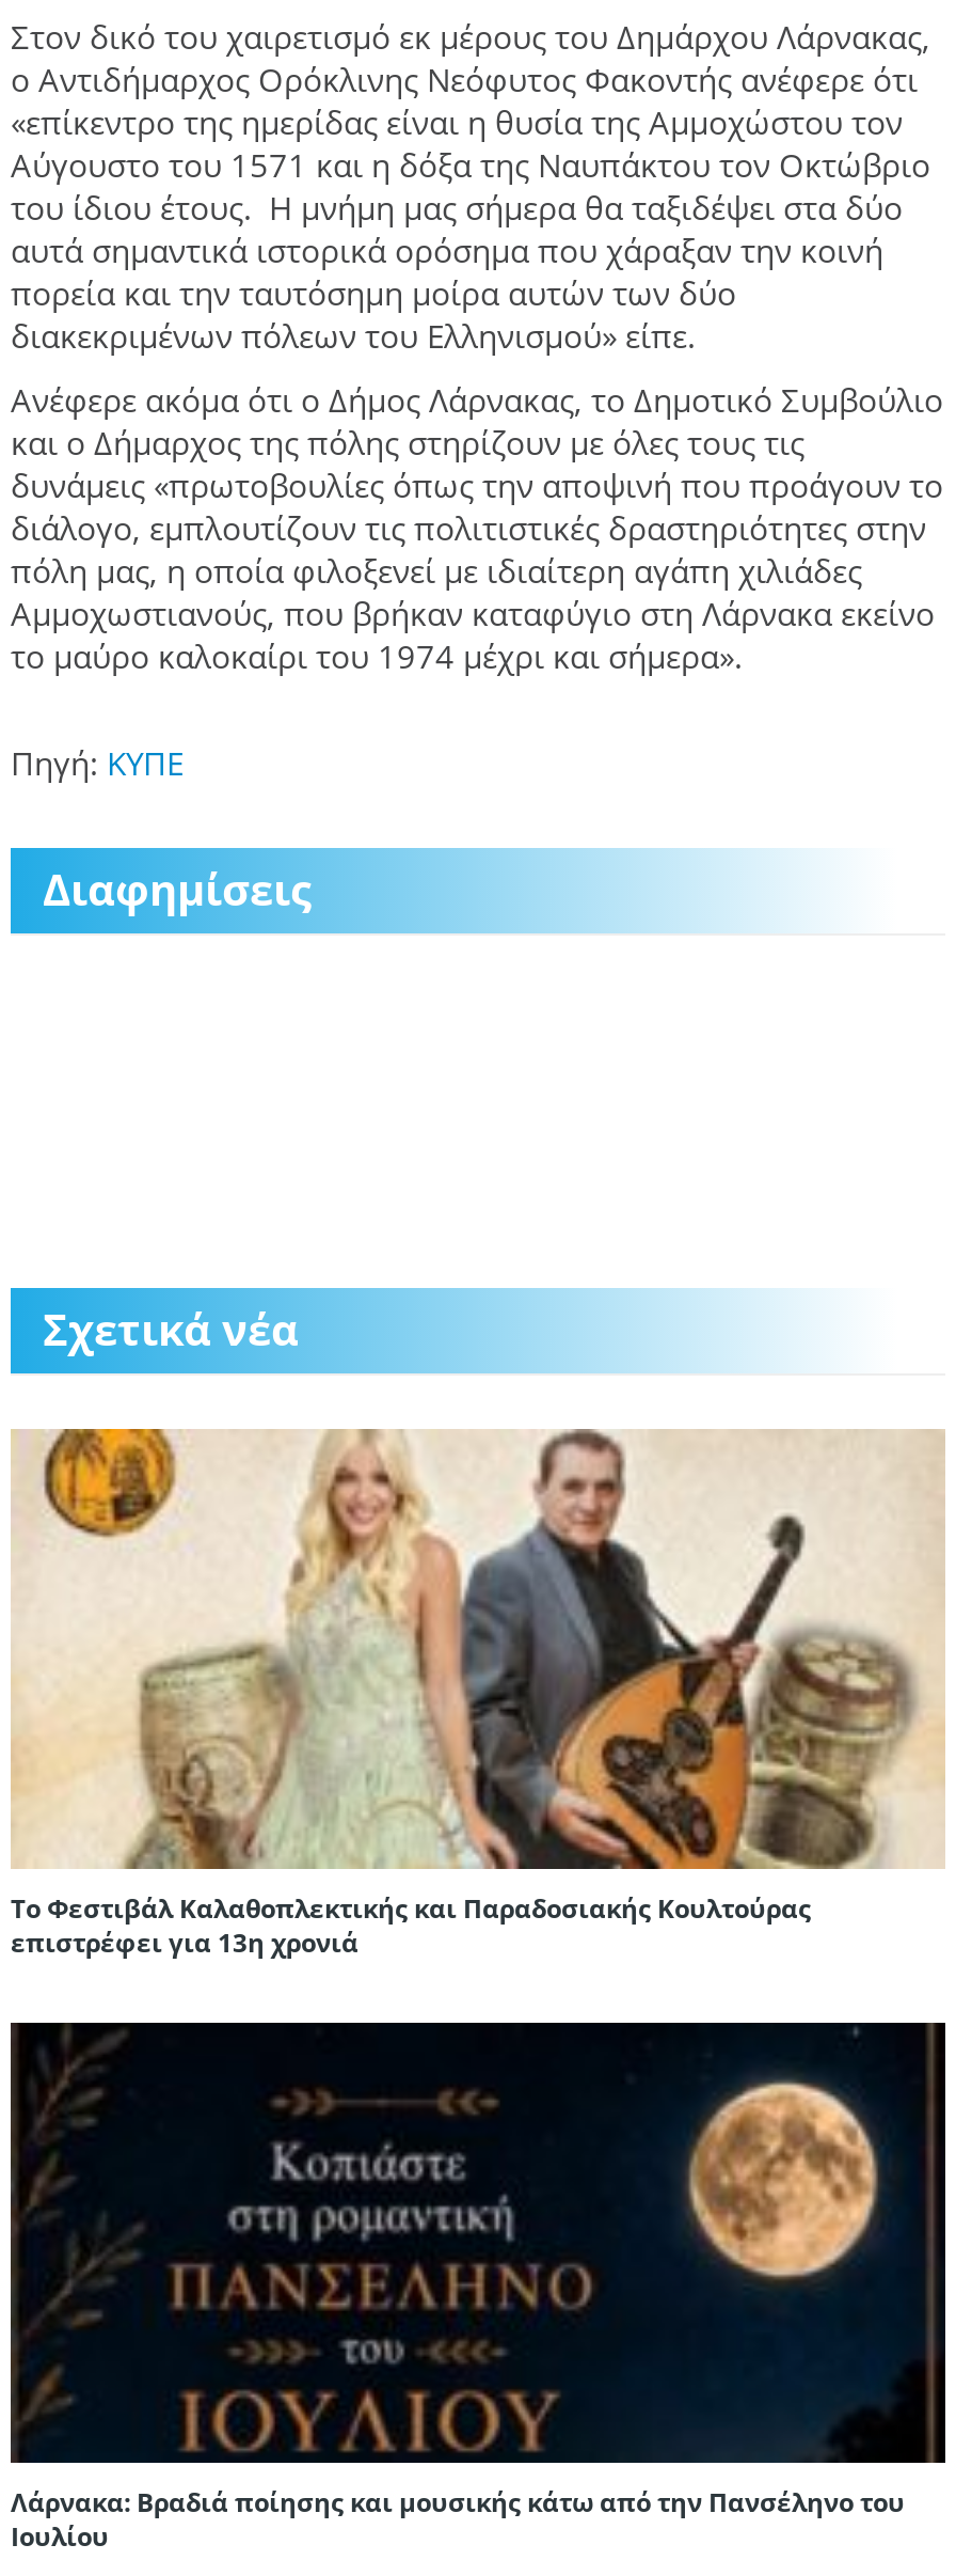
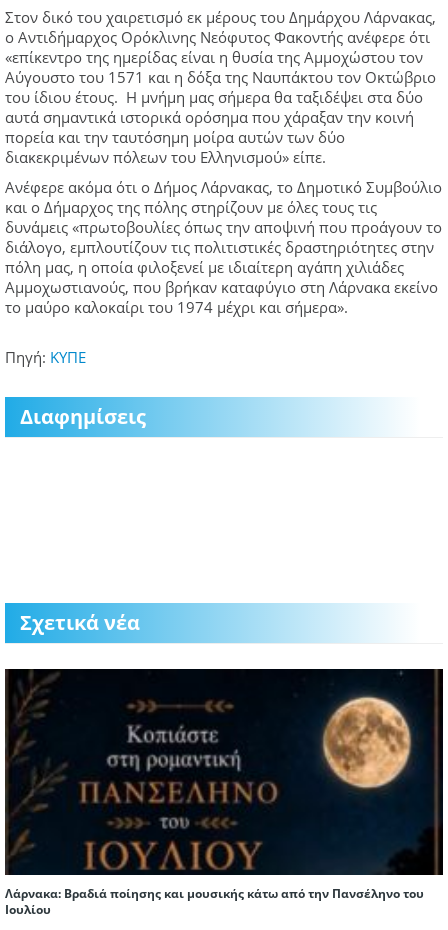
[11,1427,945,1961] [image] | Το Φεστιβάλ Καλαθοπλεκτικής και Παραδοσιακής Κουλτούρας | επιστρέφει για 13η χρονιά -> none

